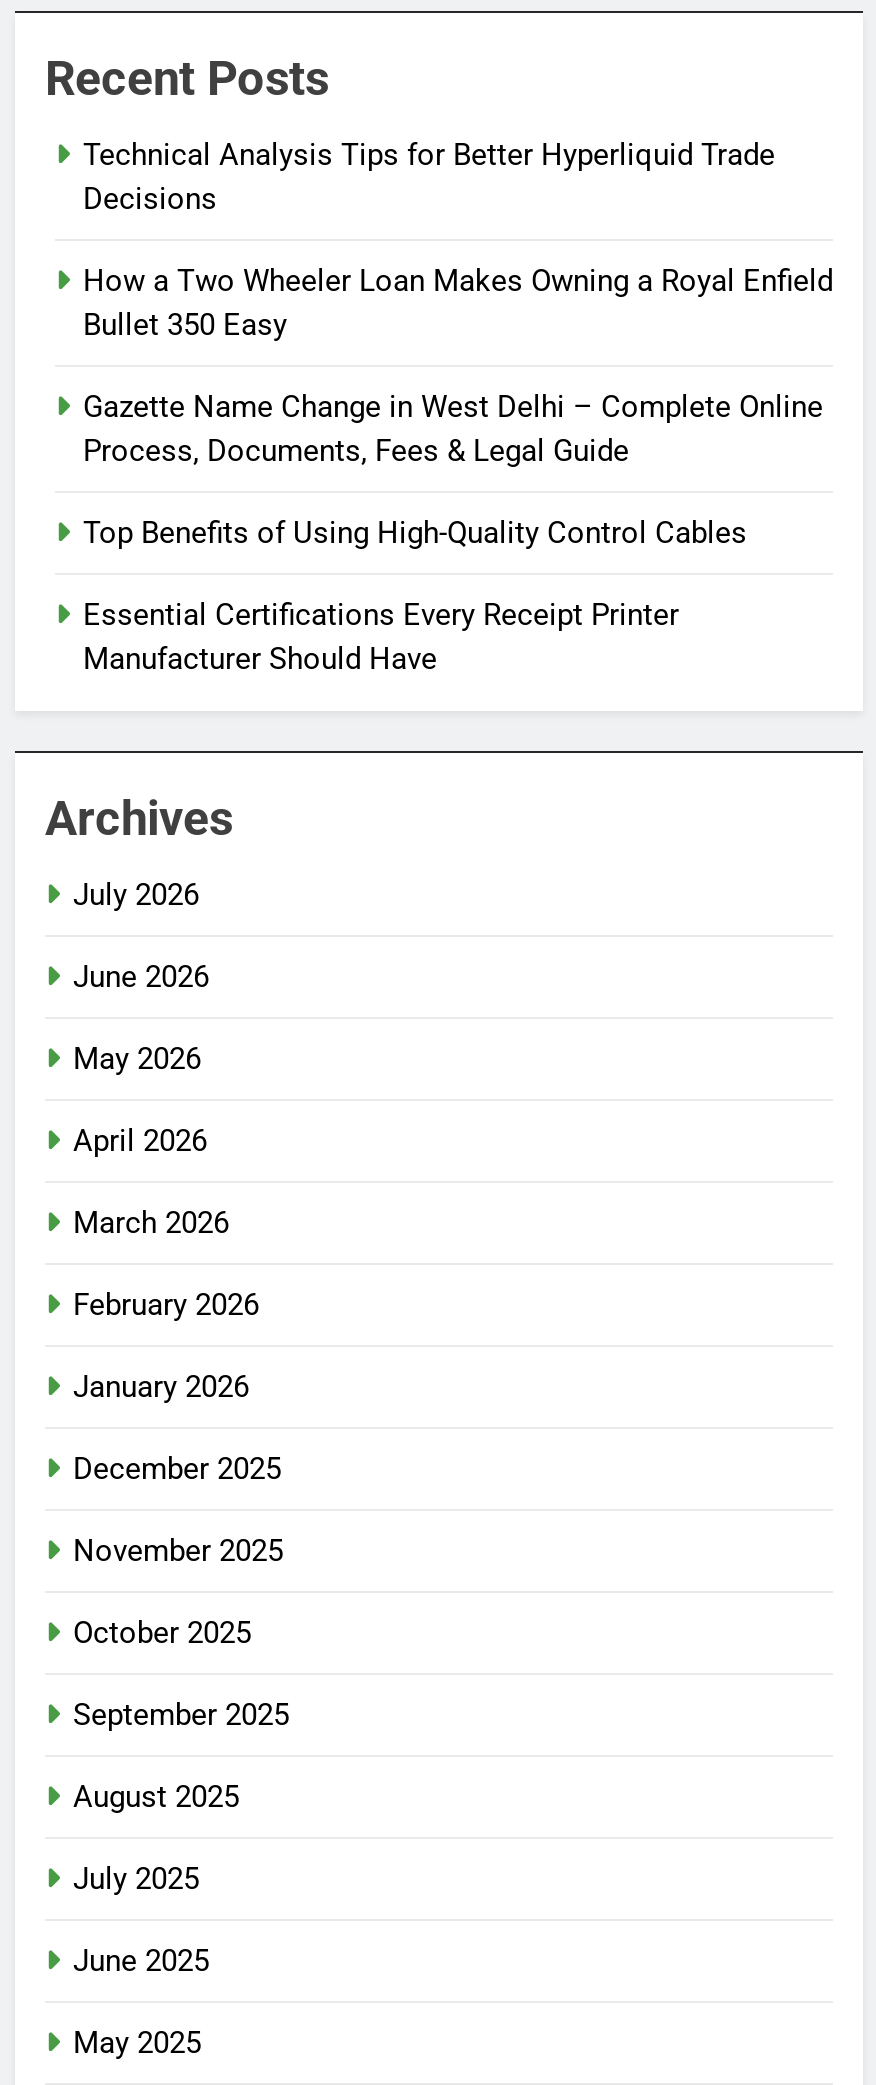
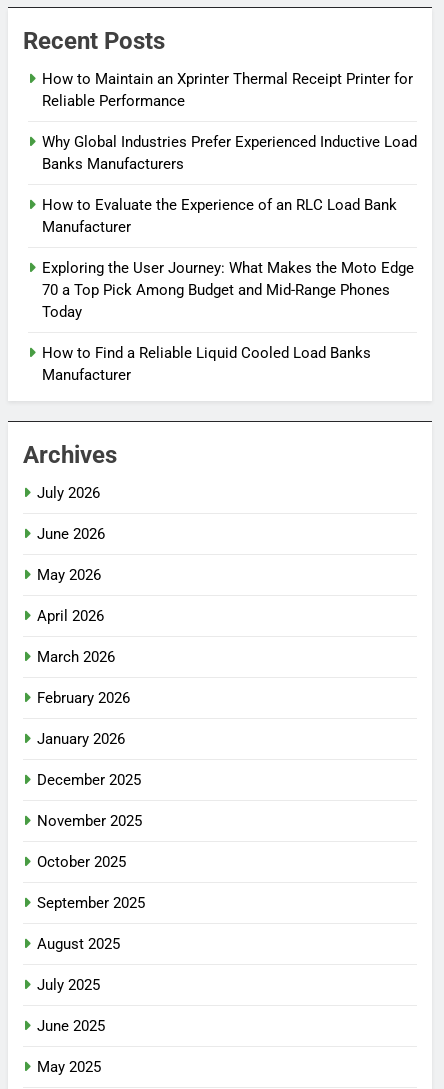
[83,136,775,216] Technical Analysis Tips for Better Hyperliquid Trade | Decisions -> [42,70,413,110] How to Maintain an Xprinter Thermal Receipt Printer for | Reliable Performance
[83,262,833,342] How a Two Wheeler Loan Makes Owning a Royal Enfield | Bullet 350 Easy -> [42,133,417,173] Why Global Industries Prefer Experienced Inductive Load | Banks Manufacturers
[83,388,823,468] Gazette Name Change in West Delhi – Complete Online | Process, Documents, Fees & Legal Guide -> [42,196,397,236] How to Evaluate the Experience of an RLC Load Bank | Manufacturer
[83,514,747,550] Top Benefits of Using High-Quality Control Cables -> [42,259,414,321] Exploring the User Journey: What Makes the Moto Edge | 70 a Top Pick Among Budget and Mid-Range Phones | Today
[83,596,679,676] Essential Certifications Every Receipt Printer | Manufacturer Should Have -> [42,344,371,384] How to Find a Reliable Liquid Cooled Load Banks | Manufacturer

